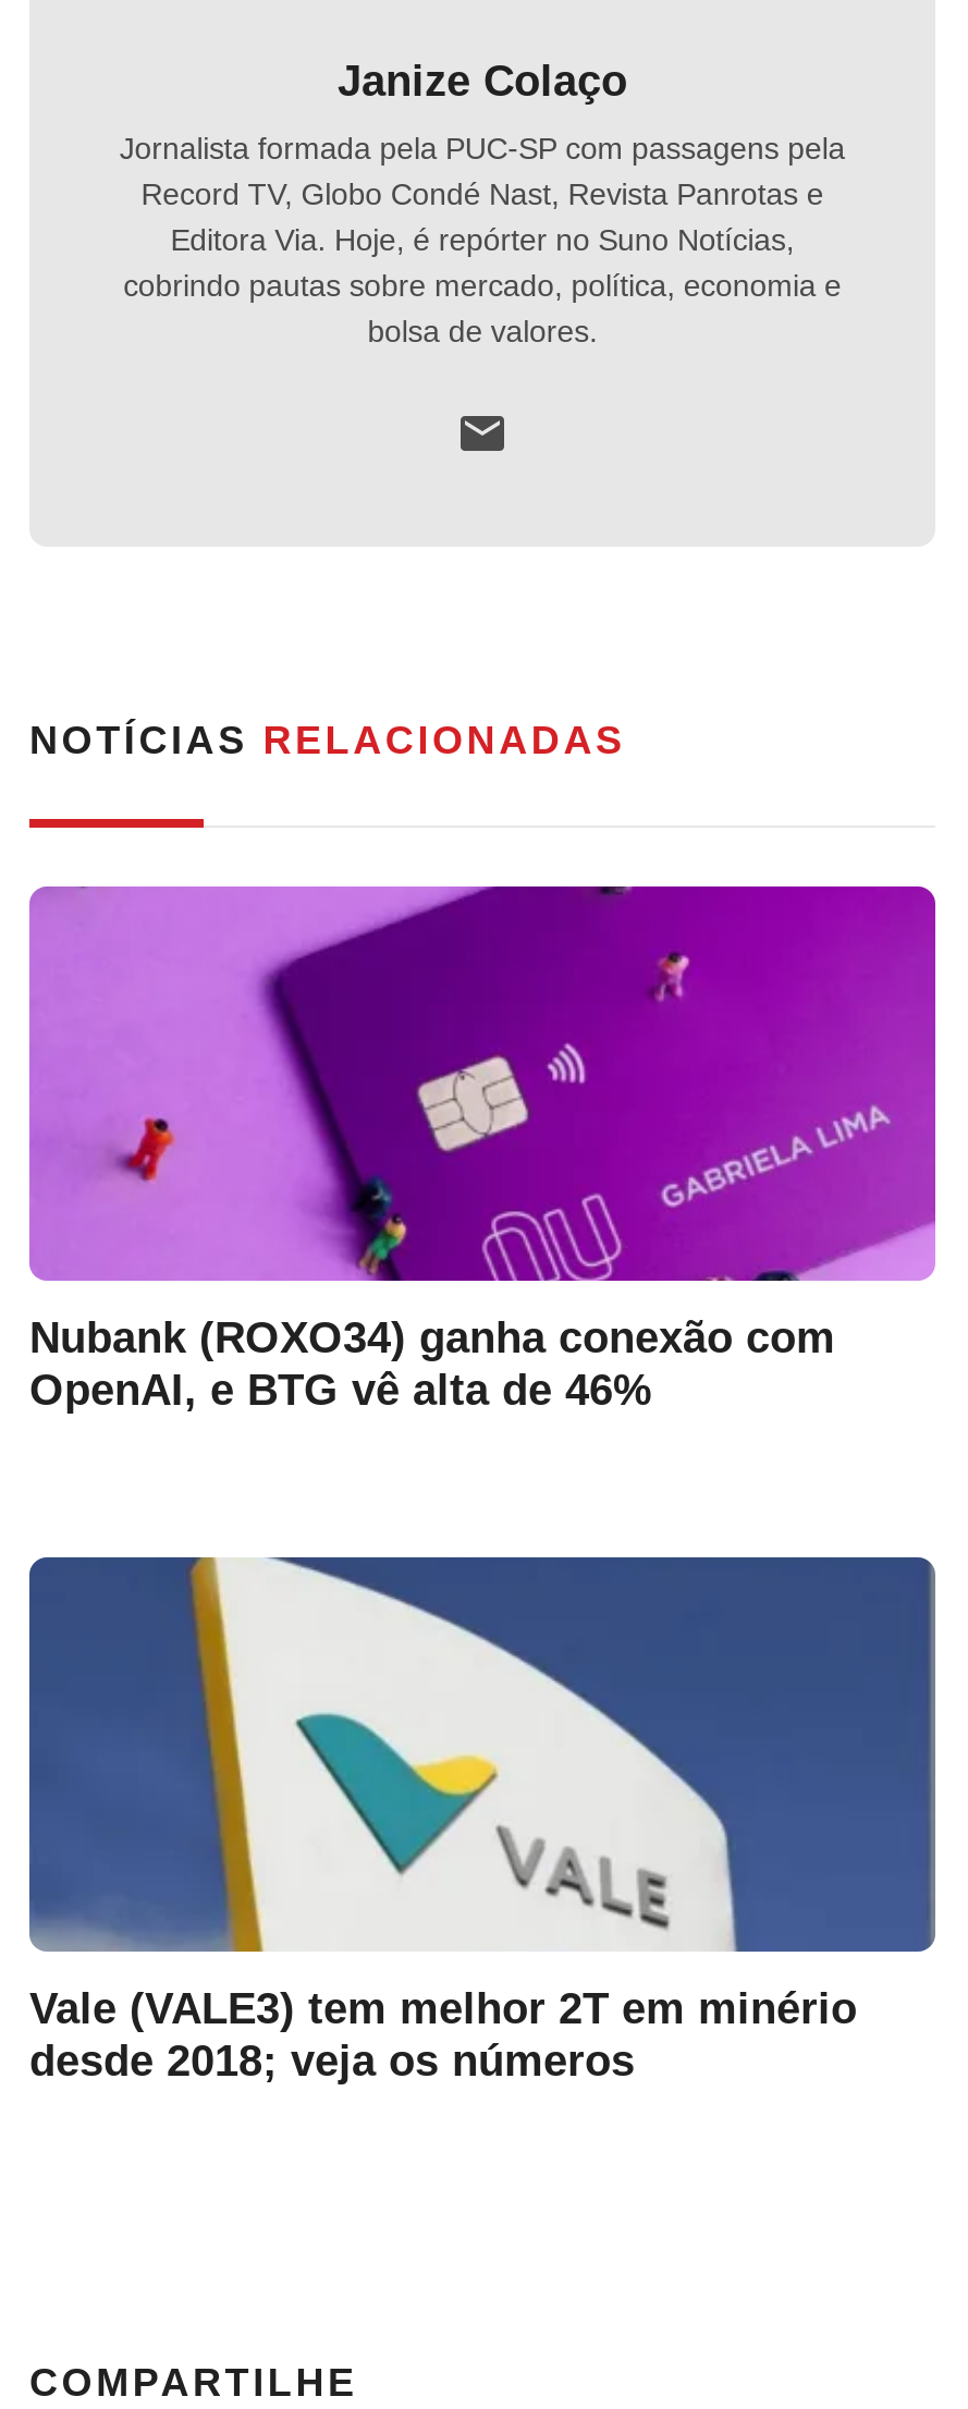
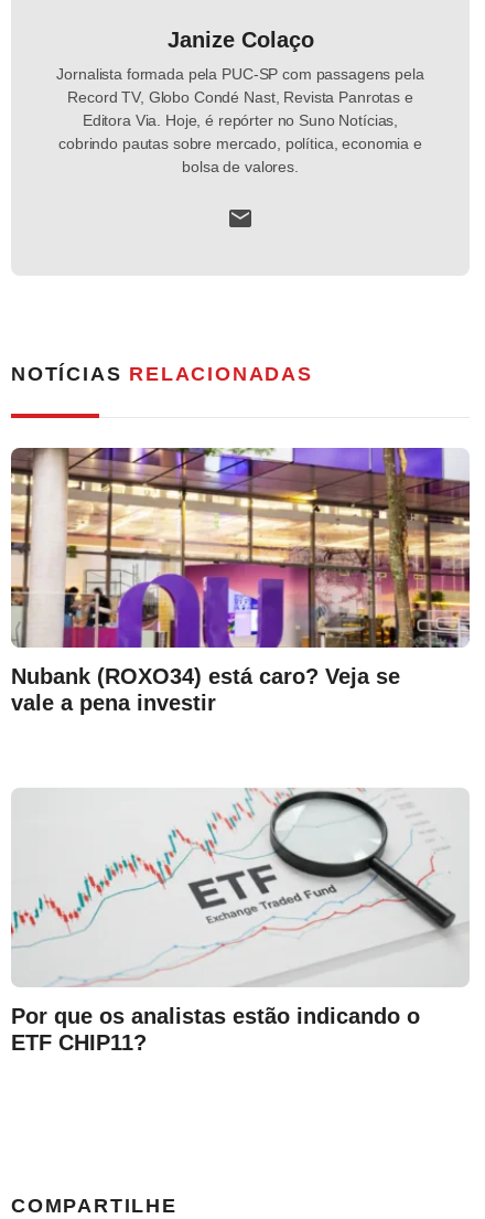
[27,884,938,1414] [image] | Nubank (ROXO34) ganha conexão com | OpenAI, e BTG vê alta de 46% -> [10,447,471,715] [image] | Nubank (ROXO34) está caro? Veja se | vale a pena investir
[27,1555,935,2084] [image] | Vale (VALE3) tem melhor 2T em minério | desde 2018; veja os números -> [10,788,468,1055] [image] | Por que os analistas estão indicando o | ETF CHIP11?

